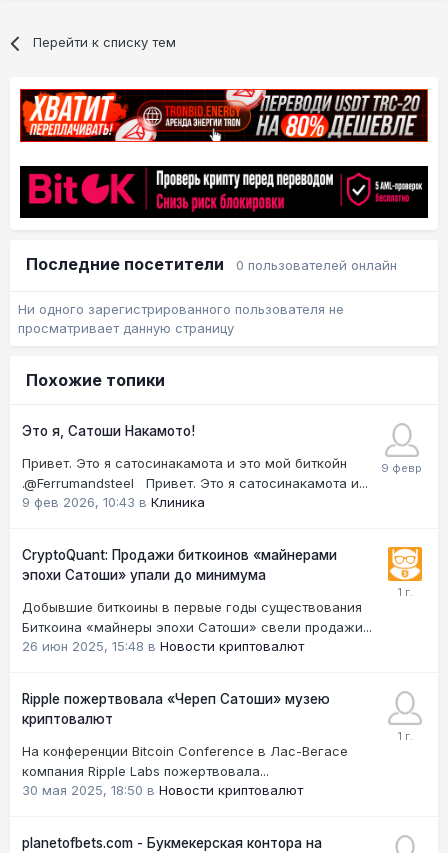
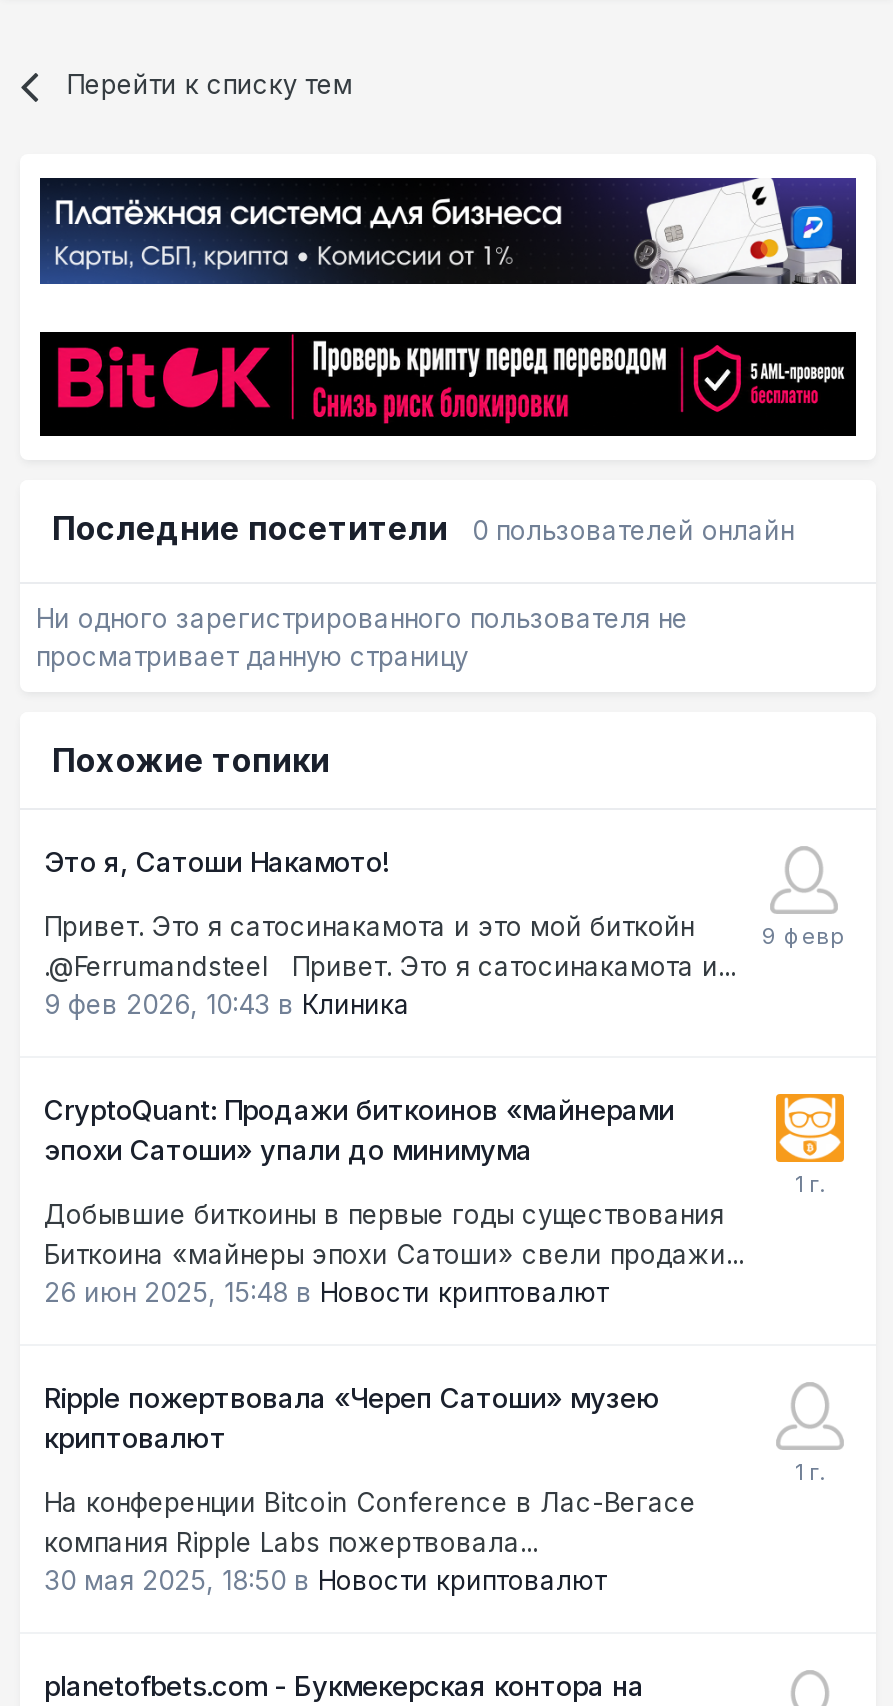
[19,88,429,143] [image] -> [38,176,858,286] [image]

